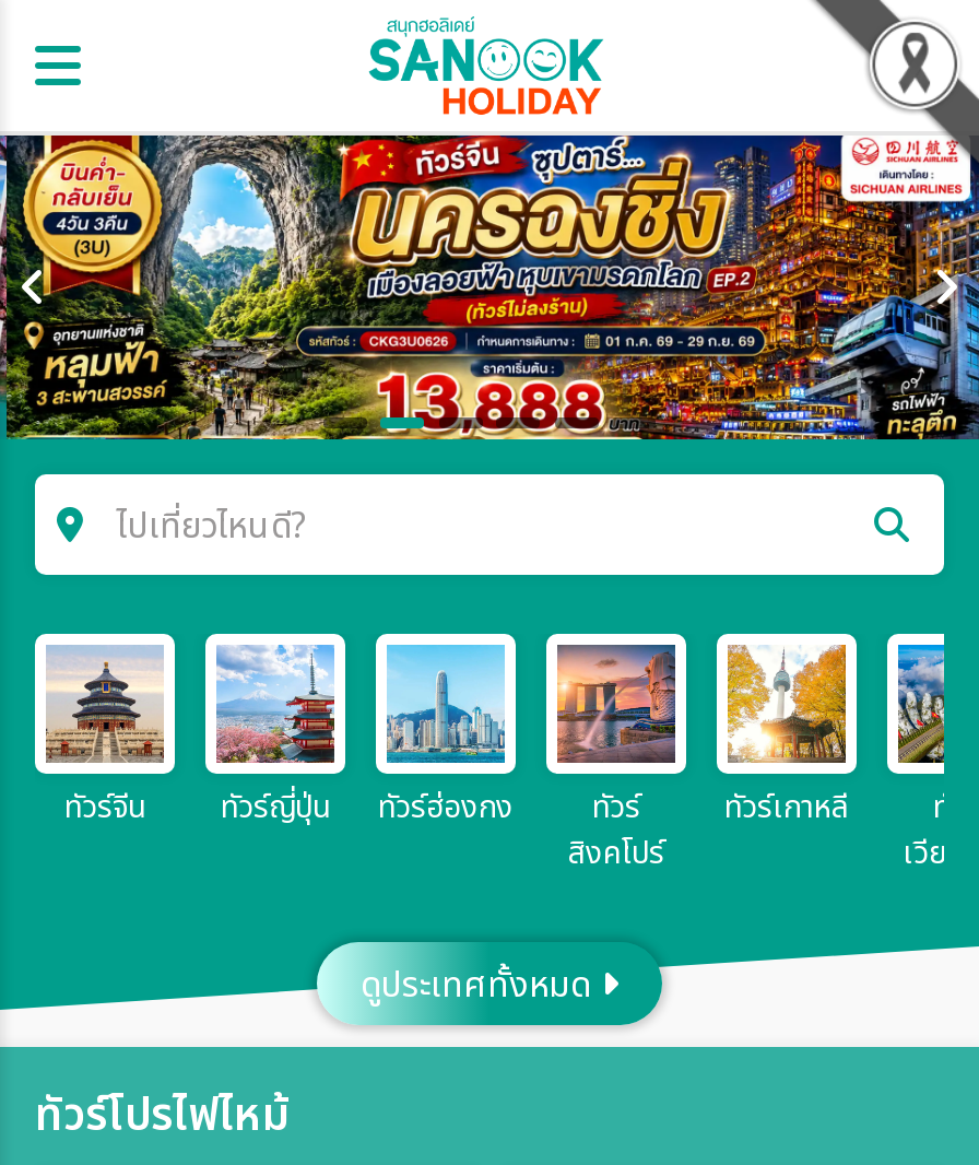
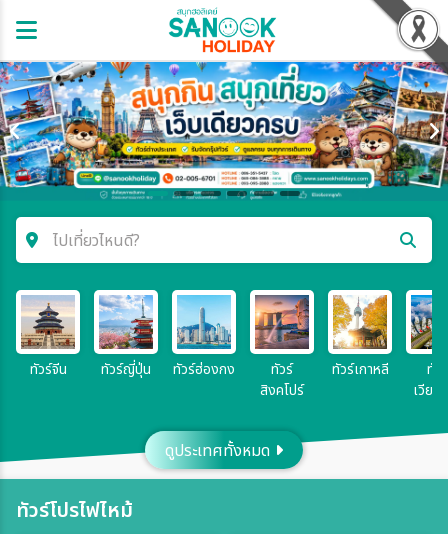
[7,133,972,442] [image] -> [3,61,445,201] [image]

